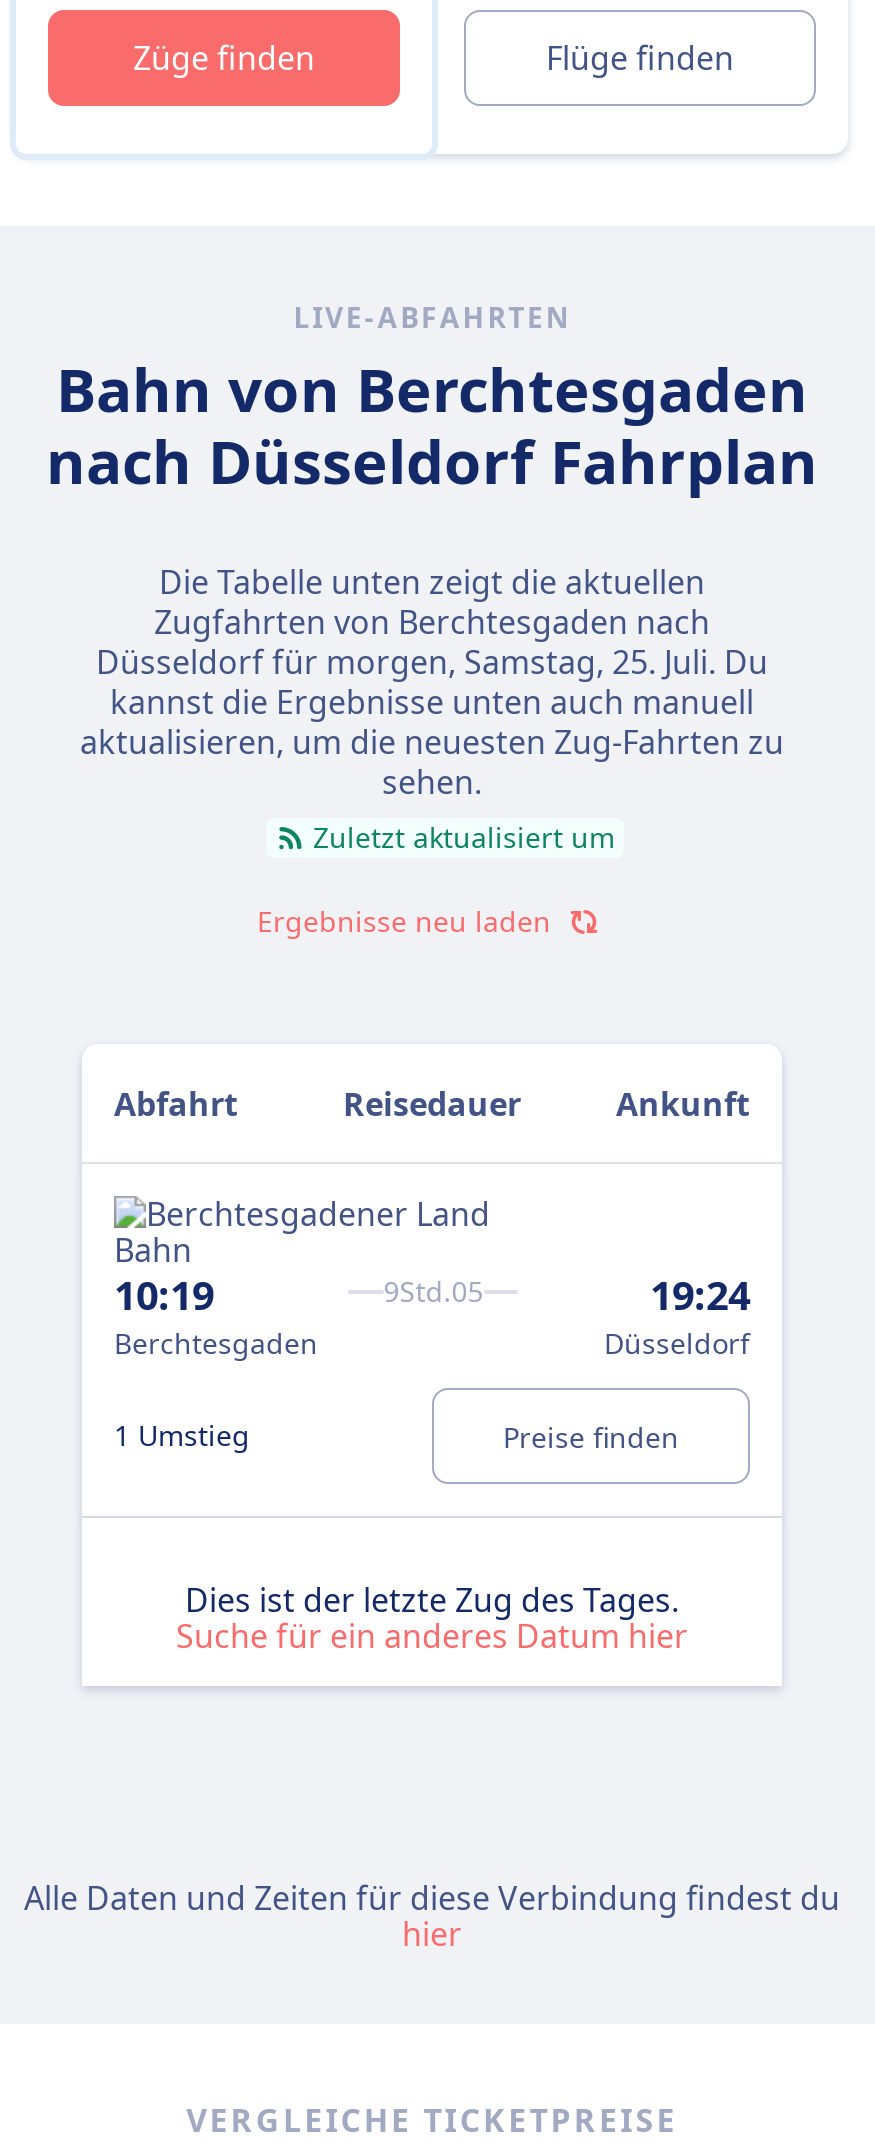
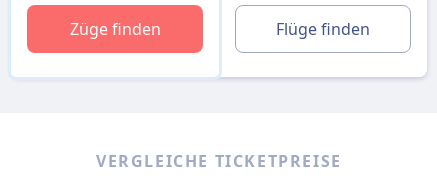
[46,298,818,940] LIVE-ABFAHRTEN | Bahn von Berchtesgaden | nach Düsseldorf Fahrplan | Die Tabelle unten zeigt die aktuellen | Zugfahrten von Berchtesgaden nach | Düsseldorf für morgen, Samstag, 25. Juli. Du | kannst die Ergebnisse unten auch manuell | aktualisieren, um die neuesten Zug-Fahrten zu | sehen. | Zuletzt aktualisiert um | Ergebnisse neu laden -> none
[78,1062,786,1696] [image] | Abfahrt | Reisedauer | Ankunft -> none
[114,1268,318,1362] 10:19 | Berchtesgaden -> none
[114,1268,750,1455] 9Std.05 | 19:24 | Düsseldorf | 1 Umstieg | Preise finden -> none
[176,1578,688,1658] Dies ist der letzte Zug des Tages. | Suche für ein anderes Datum hier -> none
[24,1876,840,1956] Alle Daten und Zeiten für diese Verbindung findest du | hier -> none

